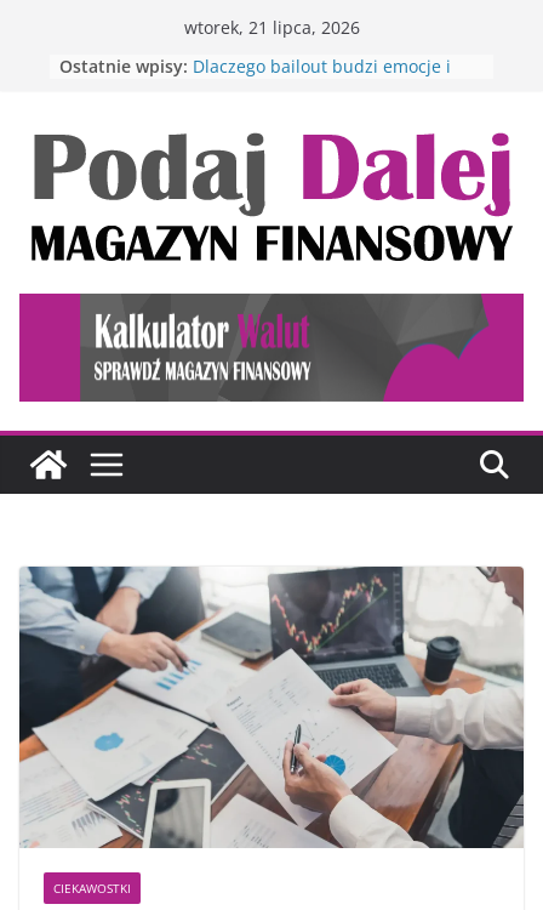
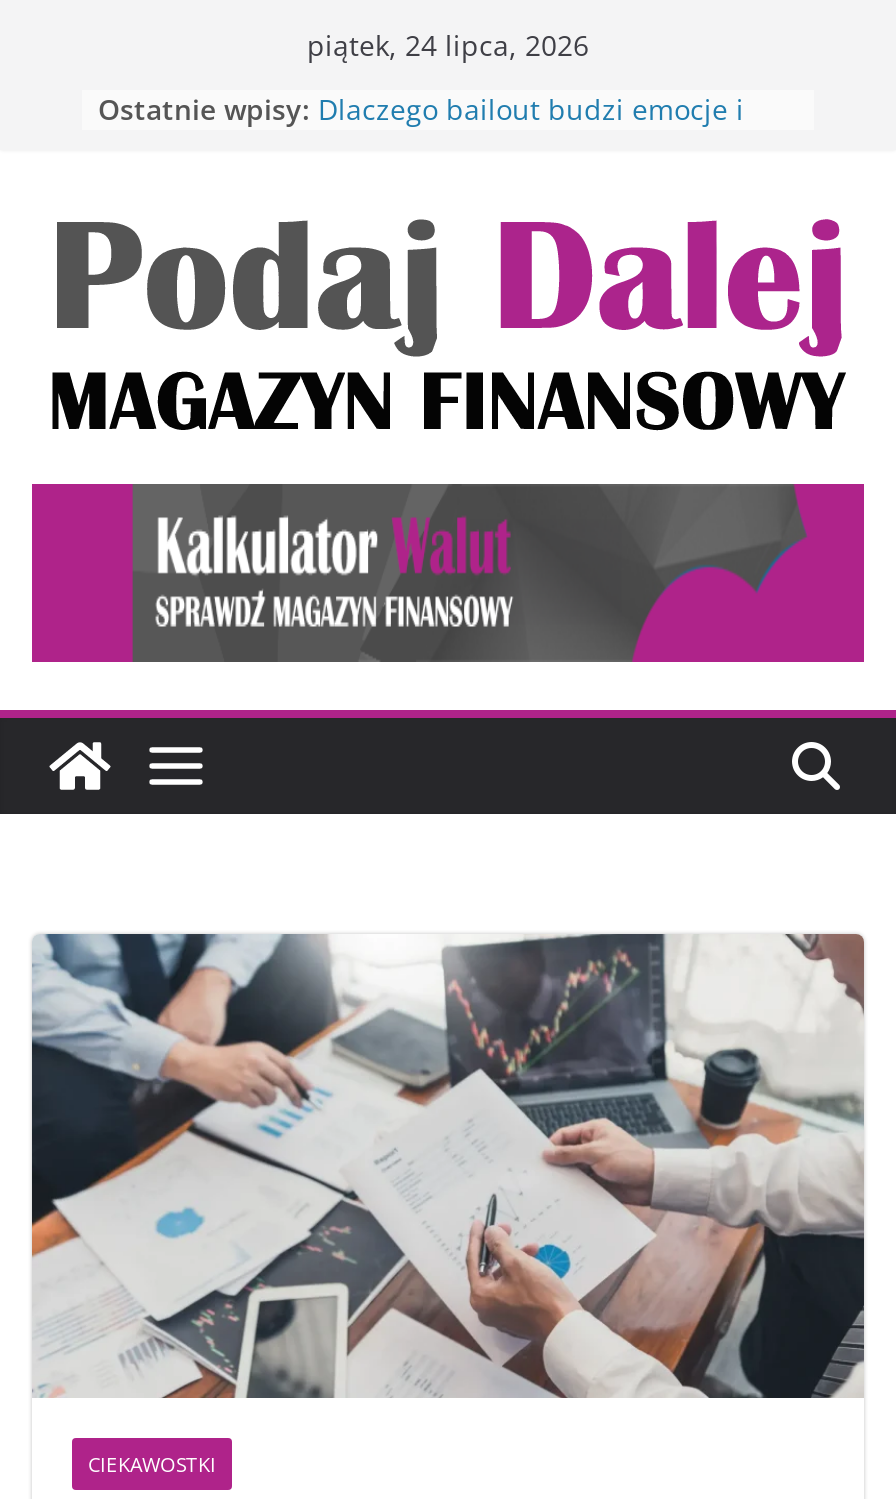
[184,16,359,39] wtorek, 21 lipca, 2026 -> [307,26,589,64] piątek, 24 lipca, 2026

